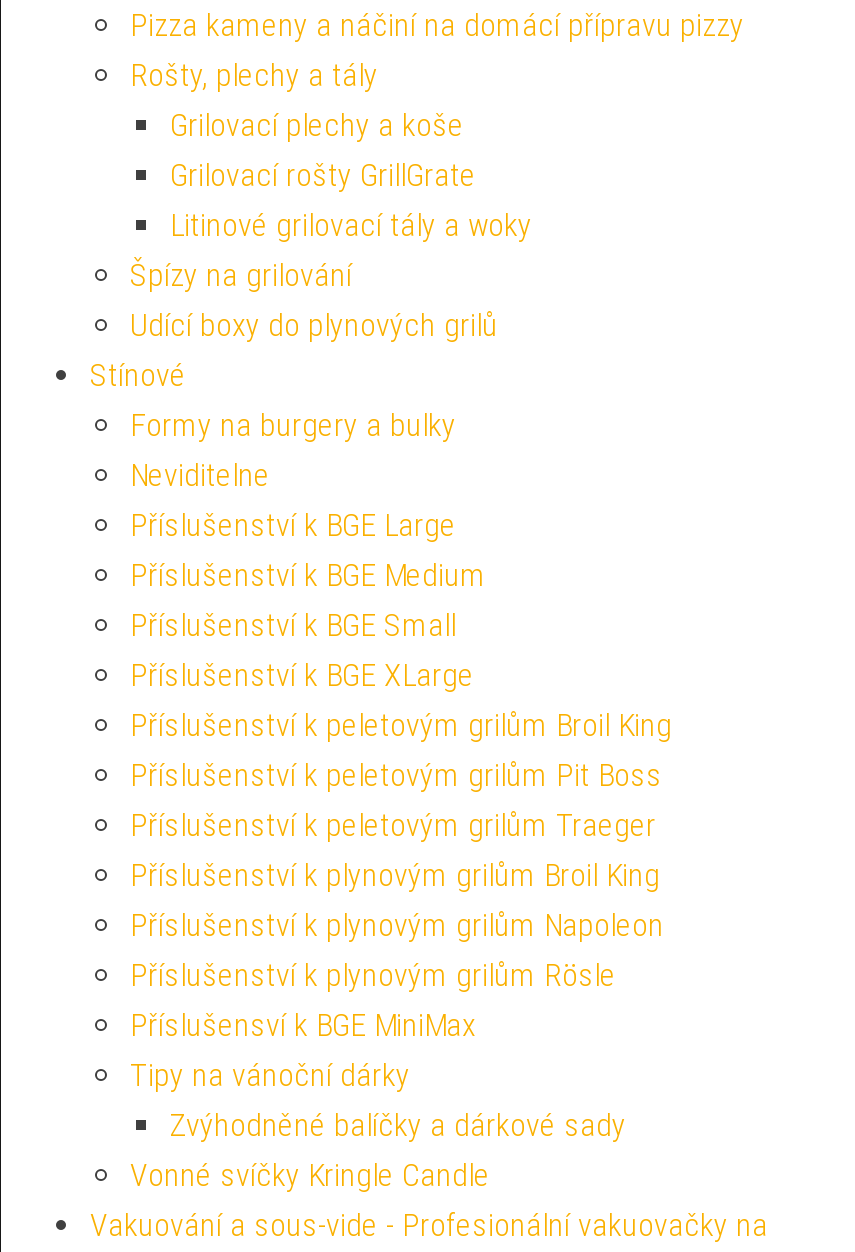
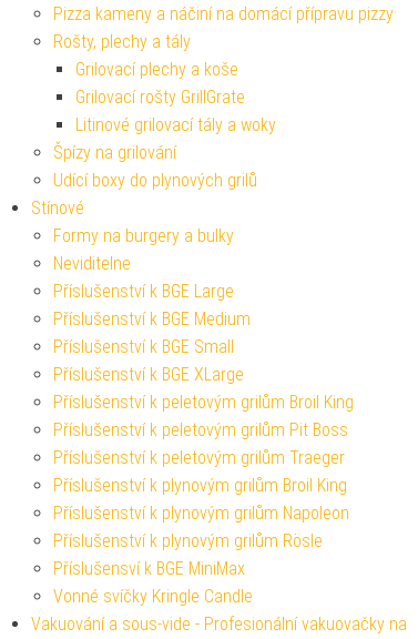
[130,1057,626,1145] Tipy na vánoční dárky | Zvýhodněné balíčky a dárkové sady -> none

